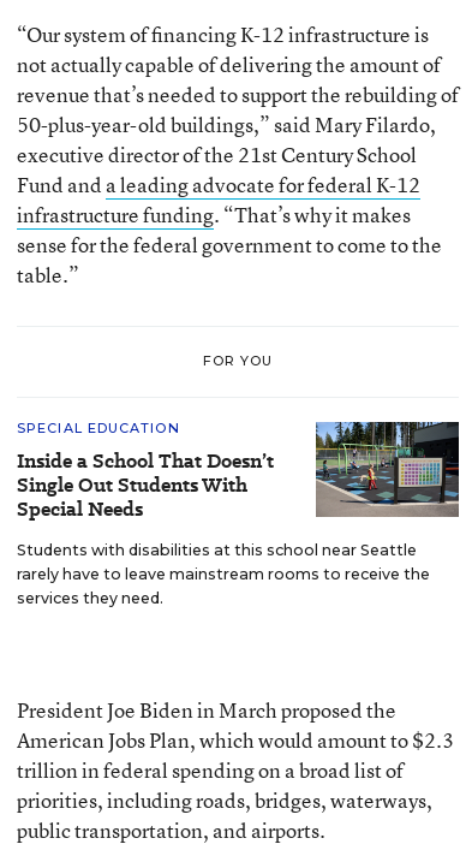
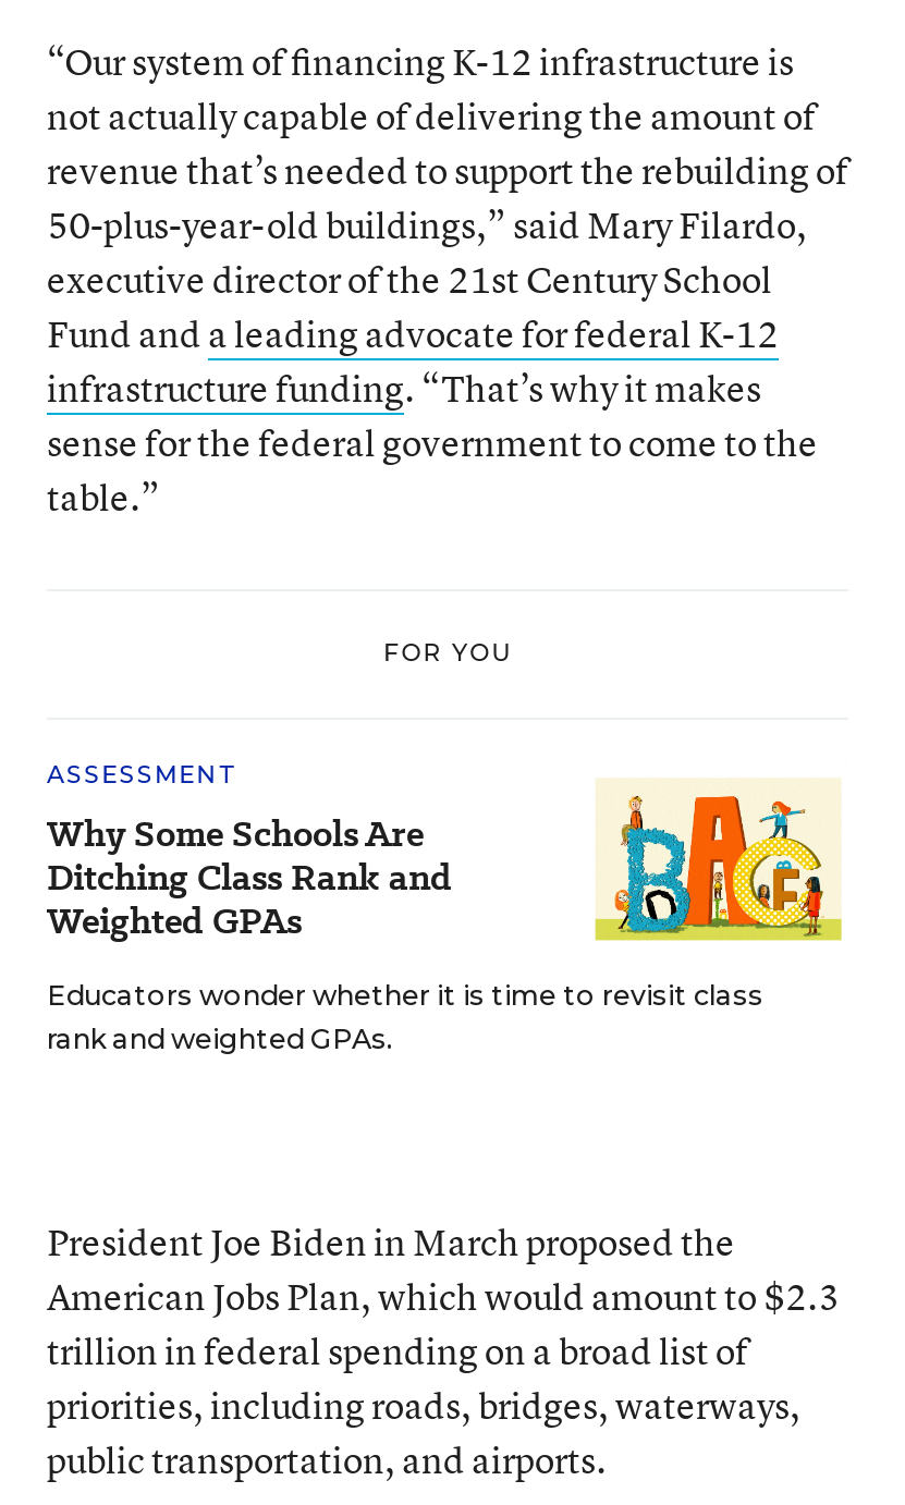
[17,419,274,523] SPECIAL EDUCATION | Inside a School That Doesn’t | Single Out Students With | Special Needs -> [47,758,452,946] ASSESSMENT | Why Some Schools Are | Ditching Class Rank and | Weighted GPAs
[17,421,460,607] [image] | Students with disabilities at this school near Seattle | rarely have to leave mainstream rooms to receive the | services they need. -> [47,763,848,1055] [image] | Educators wonder whether it is time to revisit class | rank and weighted GPAs.

